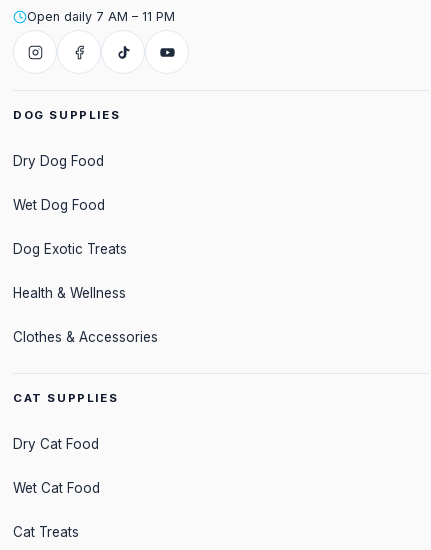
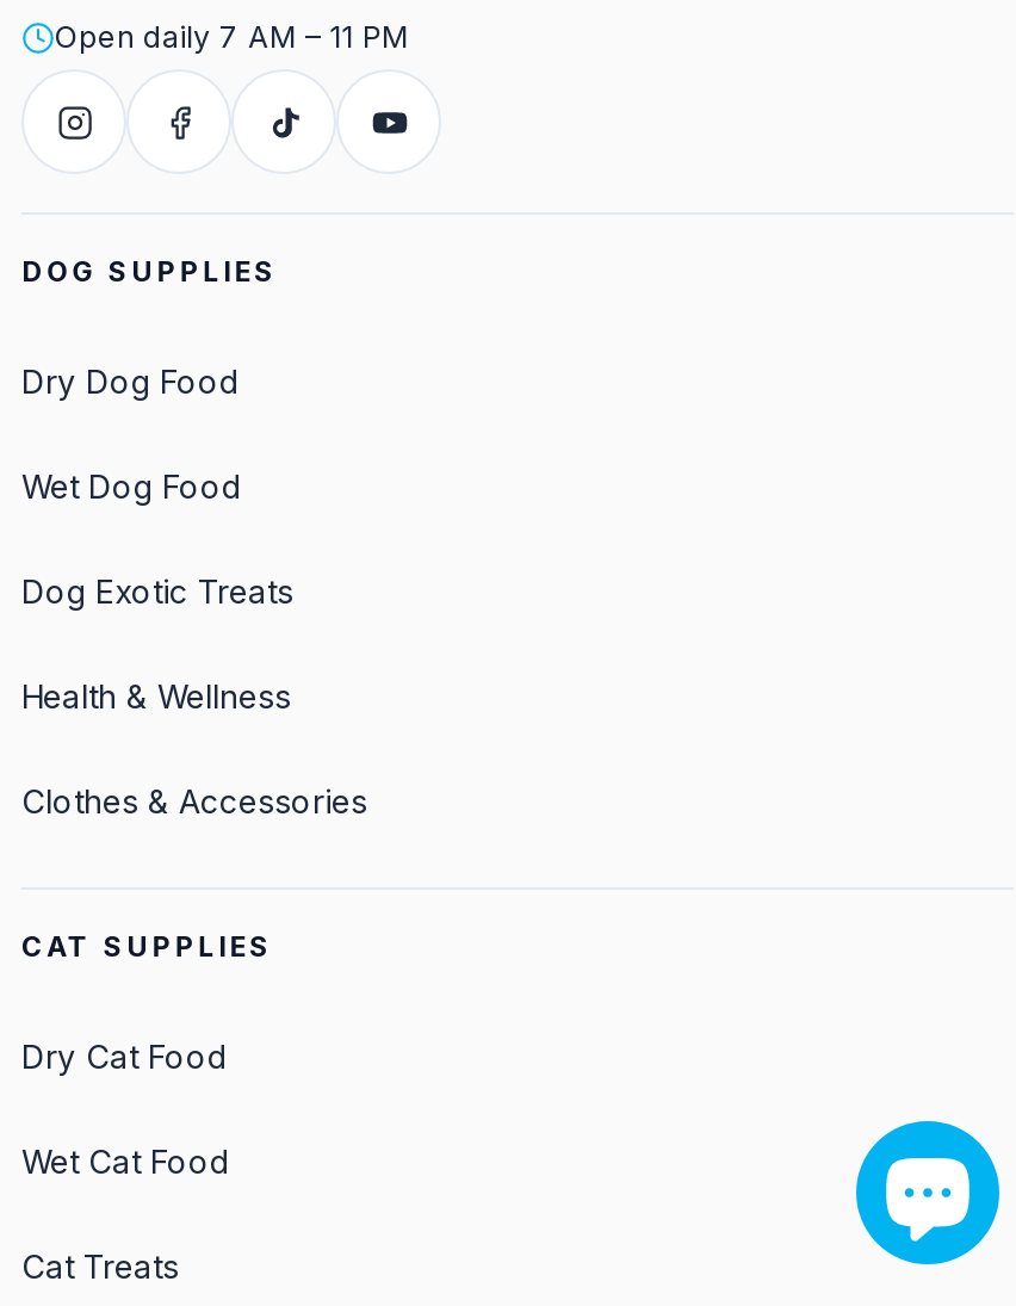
none -> [854,1119,1002,1267] [image]

